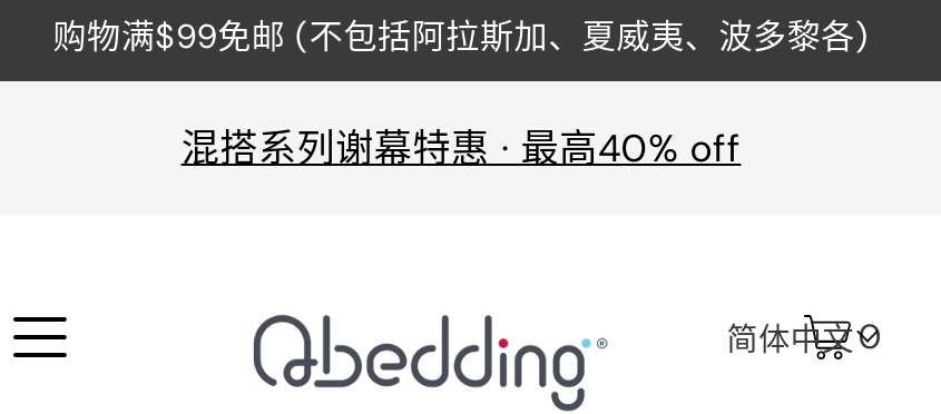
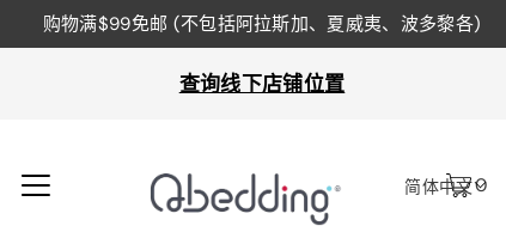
[181,124,741,172] 混搭系列谢幕特惠 · 最高40% off -> [179,71,345,97] 查询线下店铺位置

